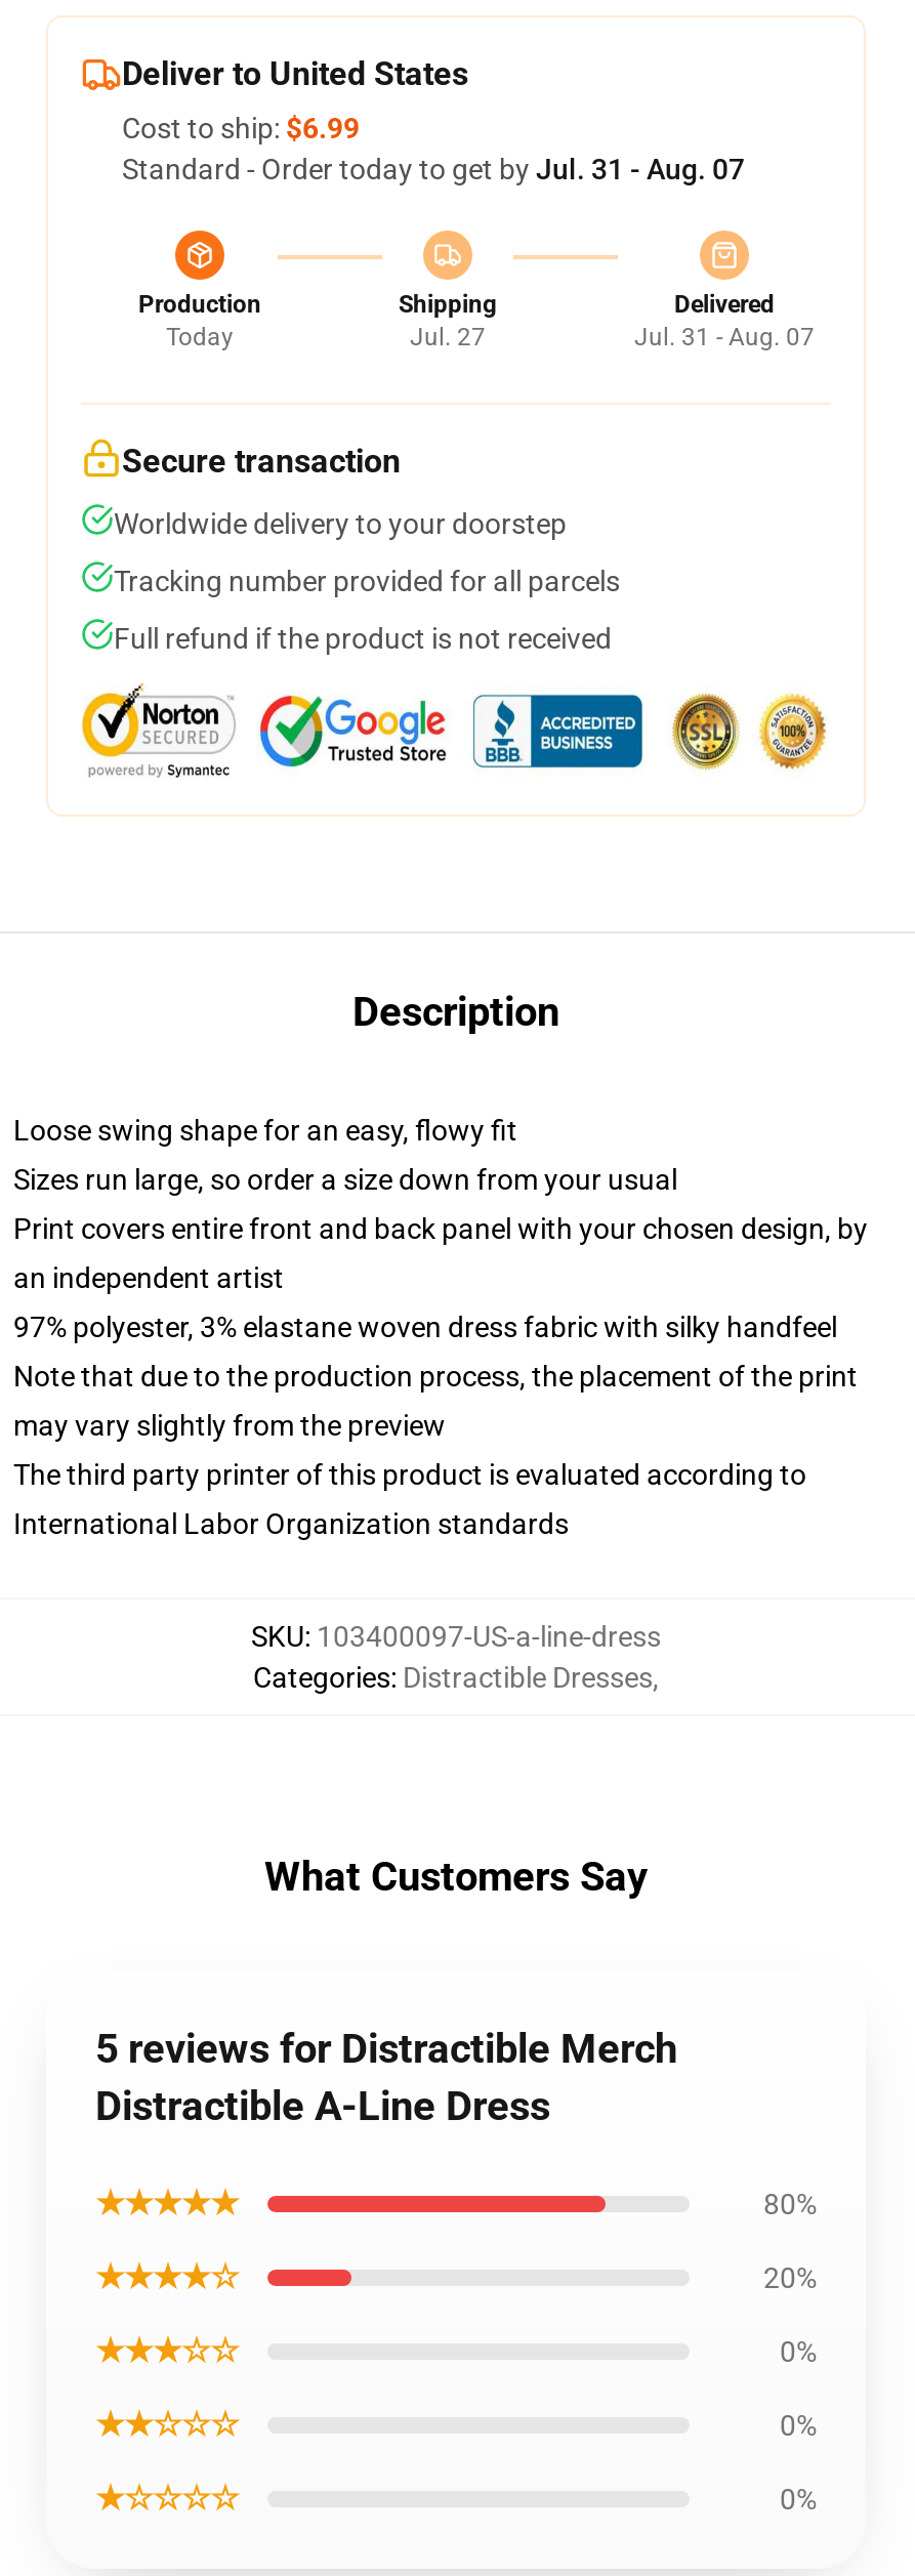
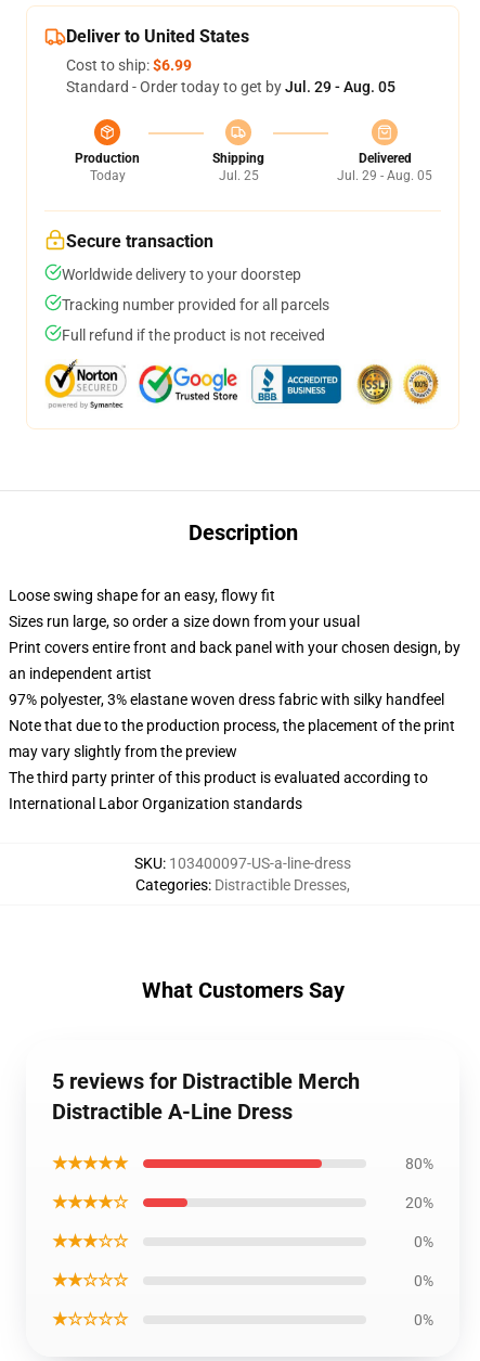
[122,153,745,185] Standard - Order today to get by Jul. 31 - Aug. 07 -> [66,78,395,95] Standard - Order today to get by Jul. 29 - Aug. 05
[410,323,486,351] Jul. 27 -> [218,168,258,183] Jul. 25
[634,323,815,351] Jul. 31 - Aug. 07 -> [337,168,432,183] Jul. 29 - Aug. 05

